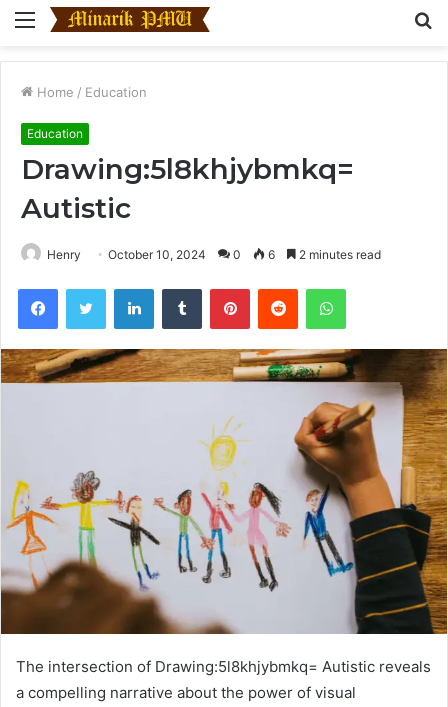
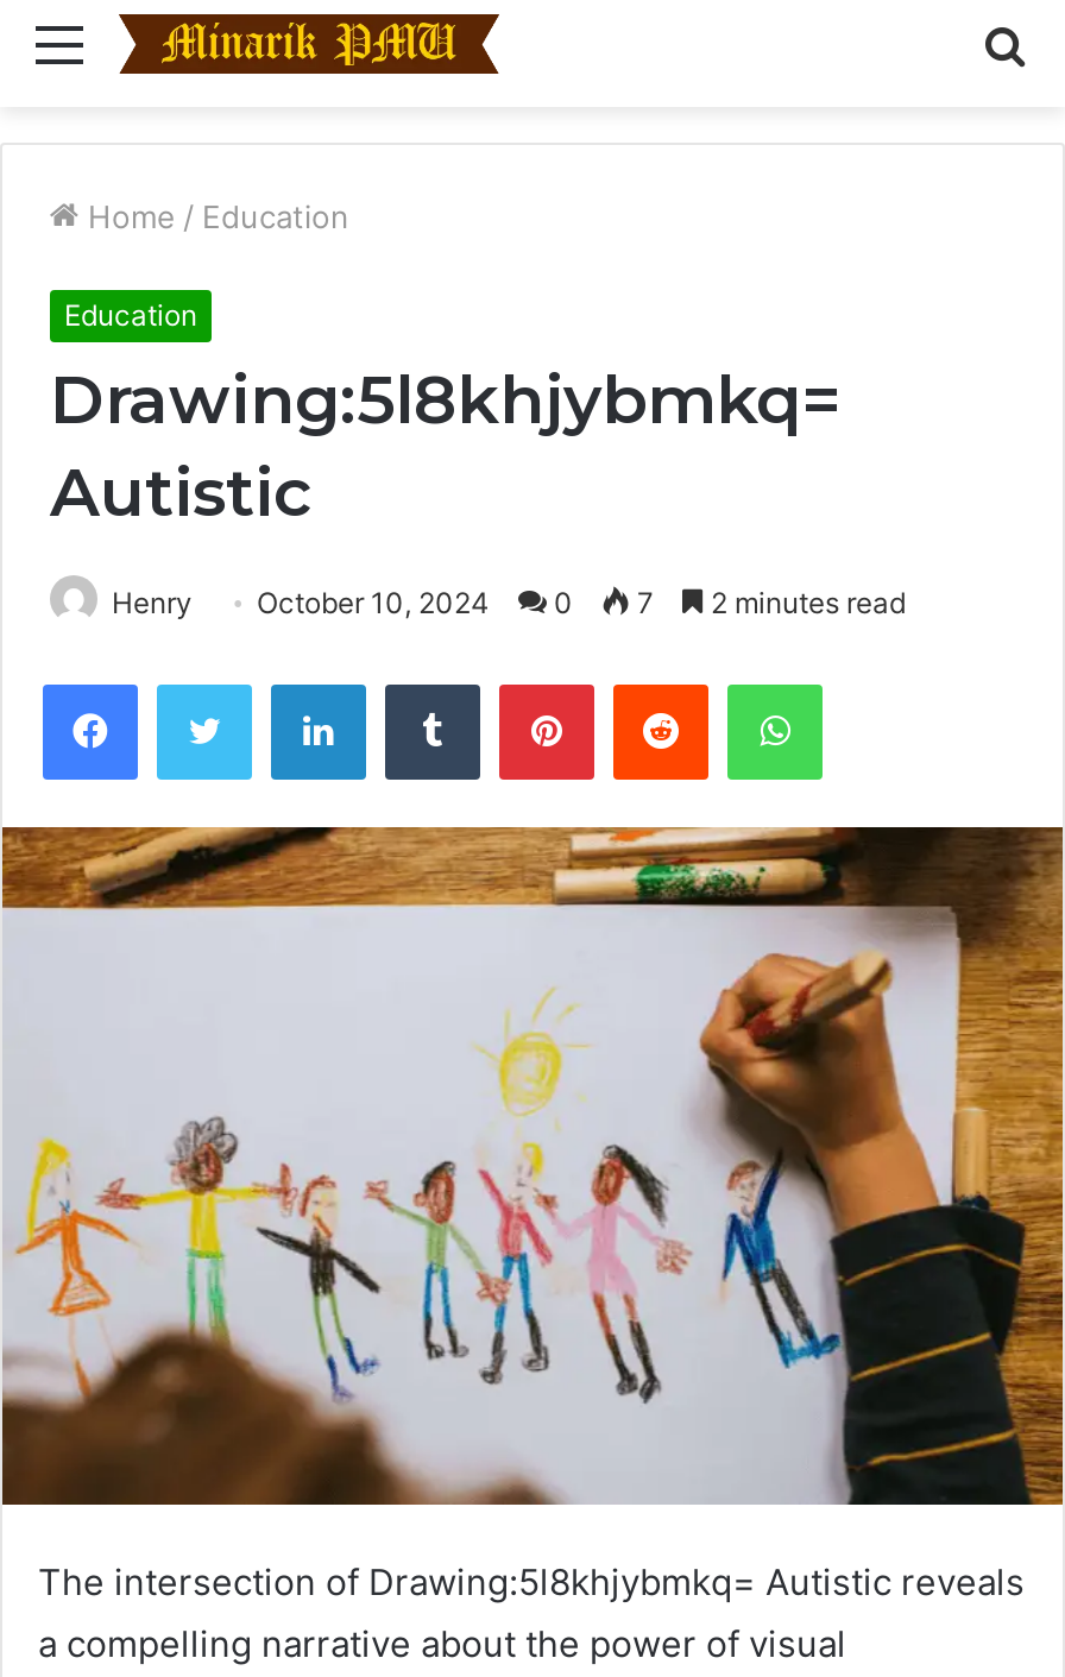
[47,247,381,262] Henry October 10, 2024 0 6 2 minutes read -> [112,585,906,620] Henry October 10, 2024 0 7 2 minutes read

